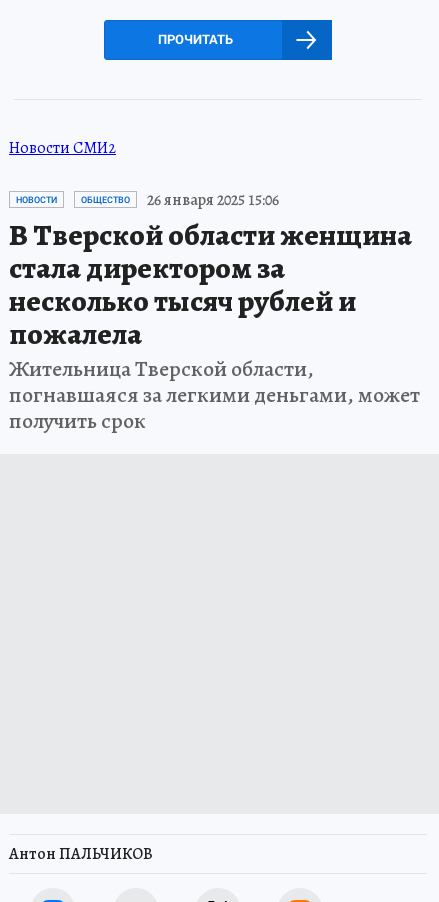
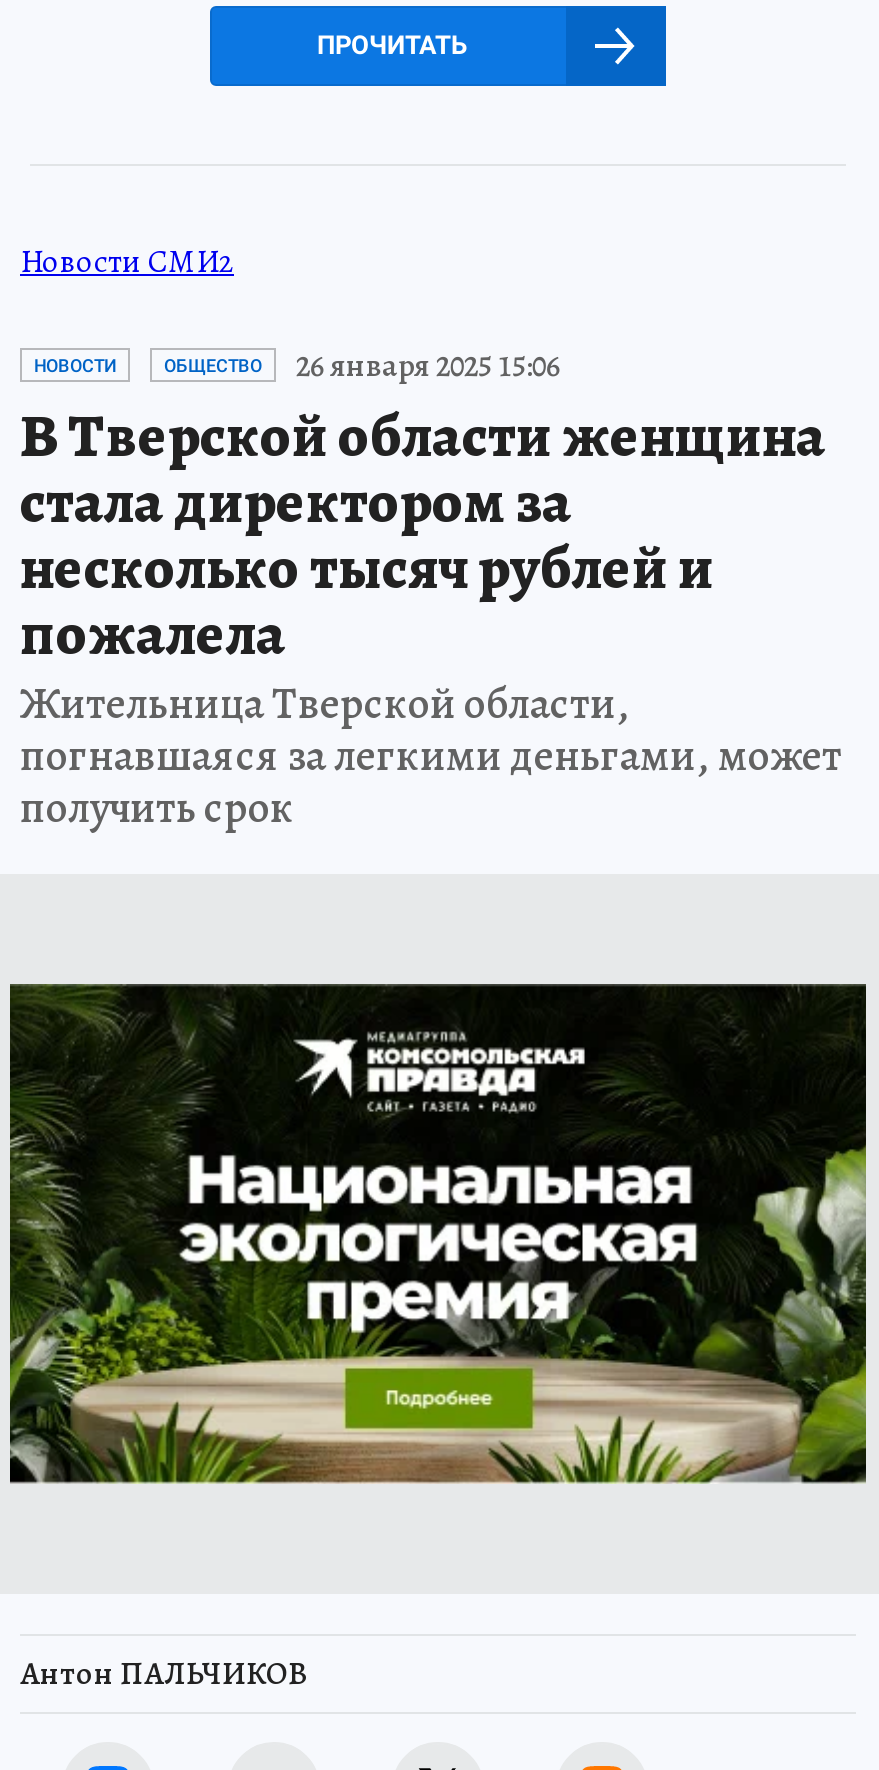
none -> [8,982,868,1486] [image]

